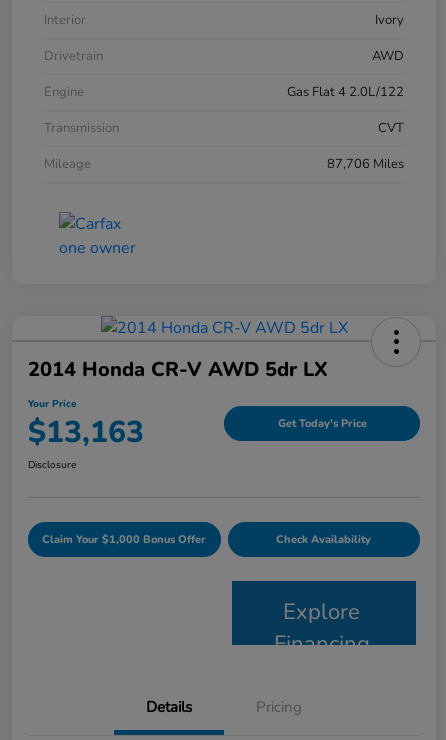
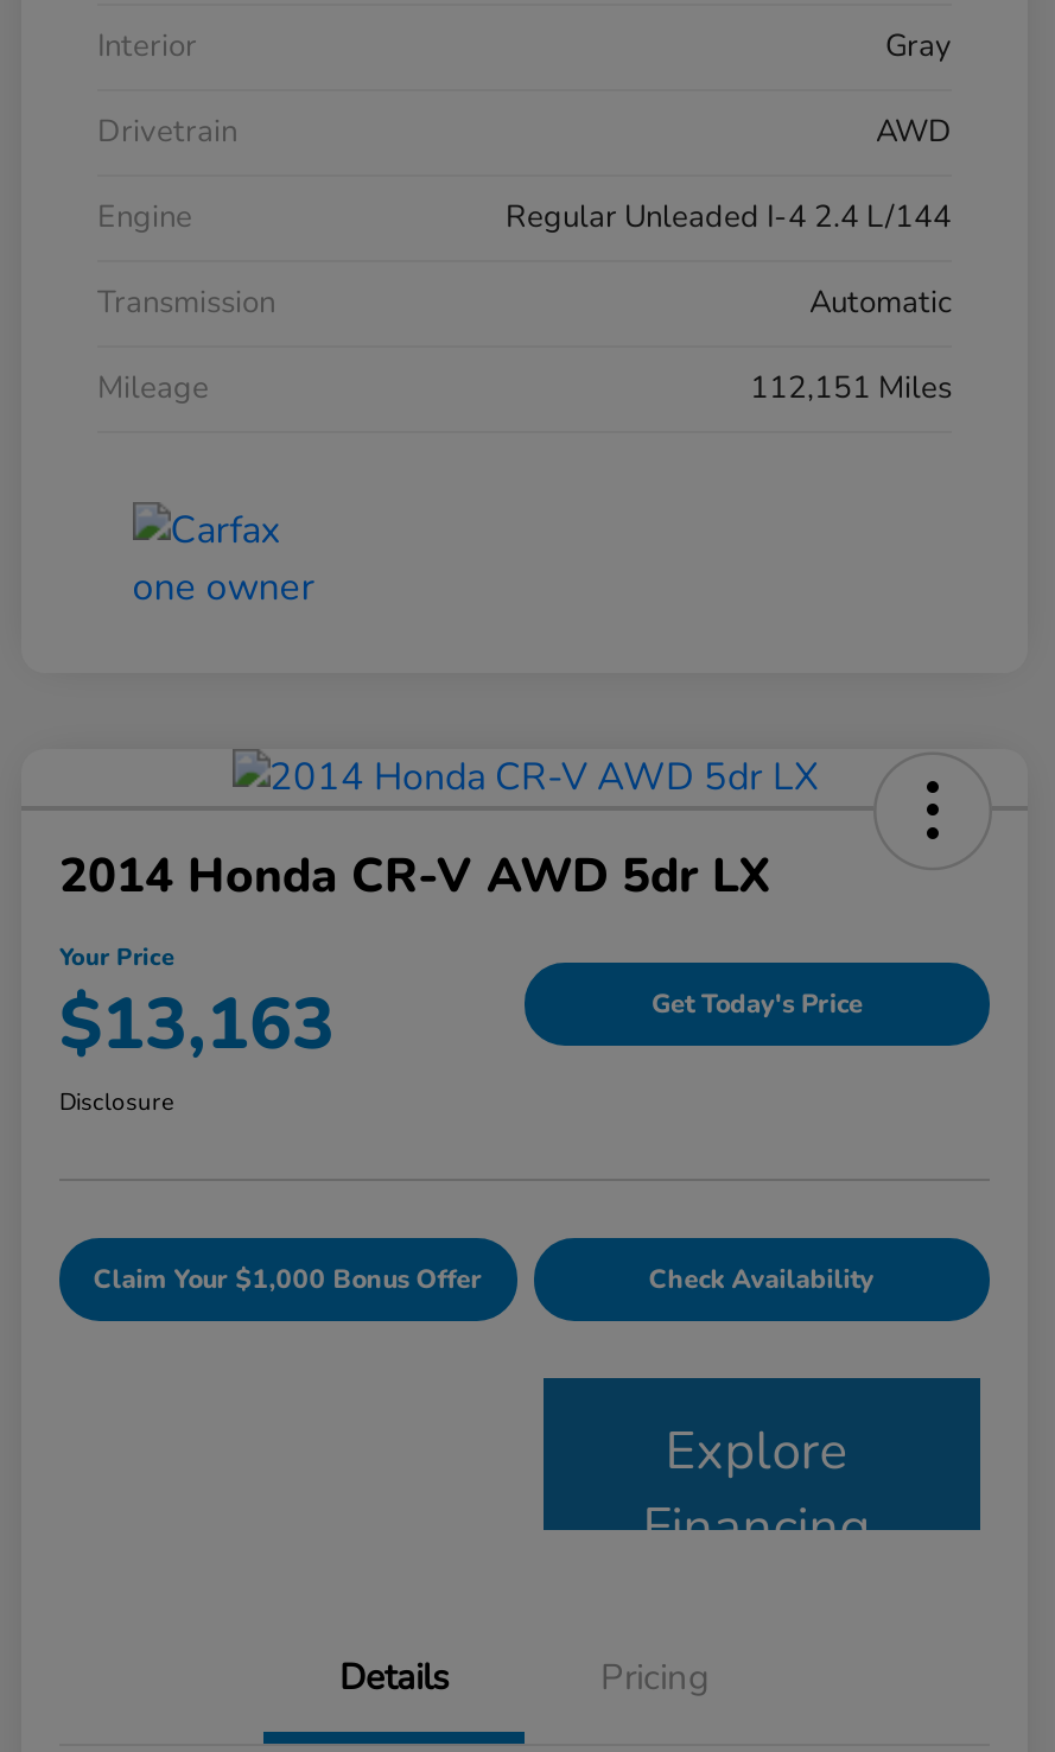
[375,11,404,29] Ivory -> [885,25,952,68] Gray
[287,83,404,101] Gas Flat 4 2.0L/122 -> [506,196,952,239] Regular Unleaded I-4 2.4 L/144
[378,119,404,137] CVT -> [809,282,952,325] Automatic
[327,155,404,173] 87,706 Miles -> [750,367,952,410] 112,151 Miles

